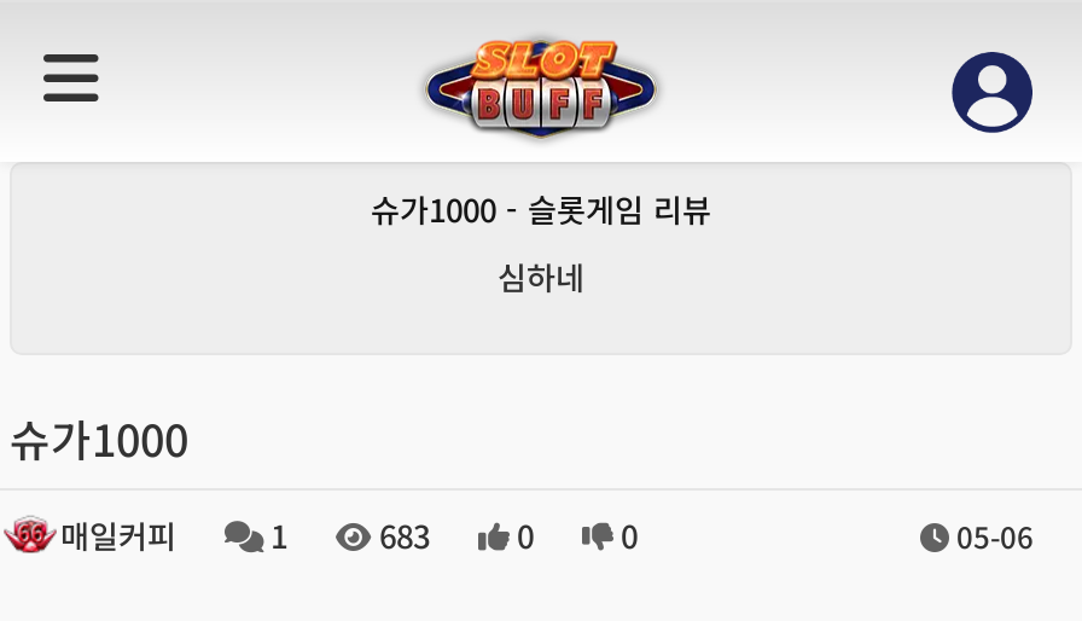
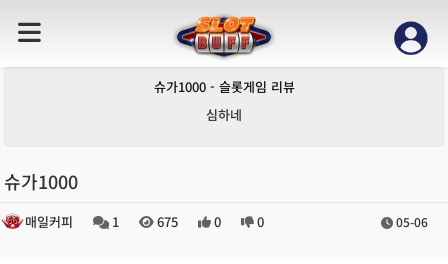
[60,512,638,558] 매일커피 1 683 0 0 -> [25,212,264,231] 매일커피 1 675 0 0

